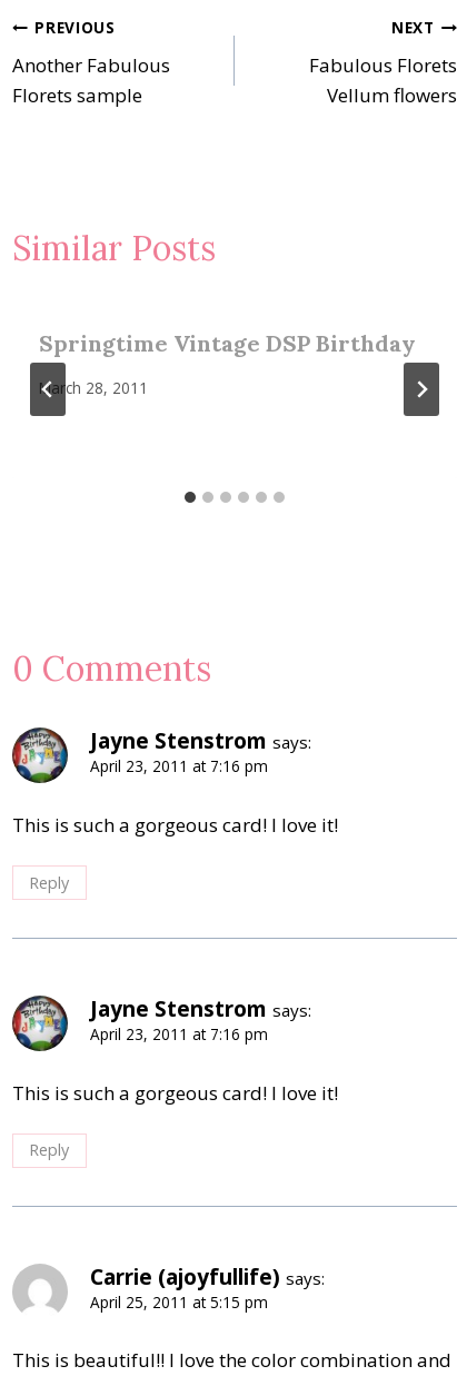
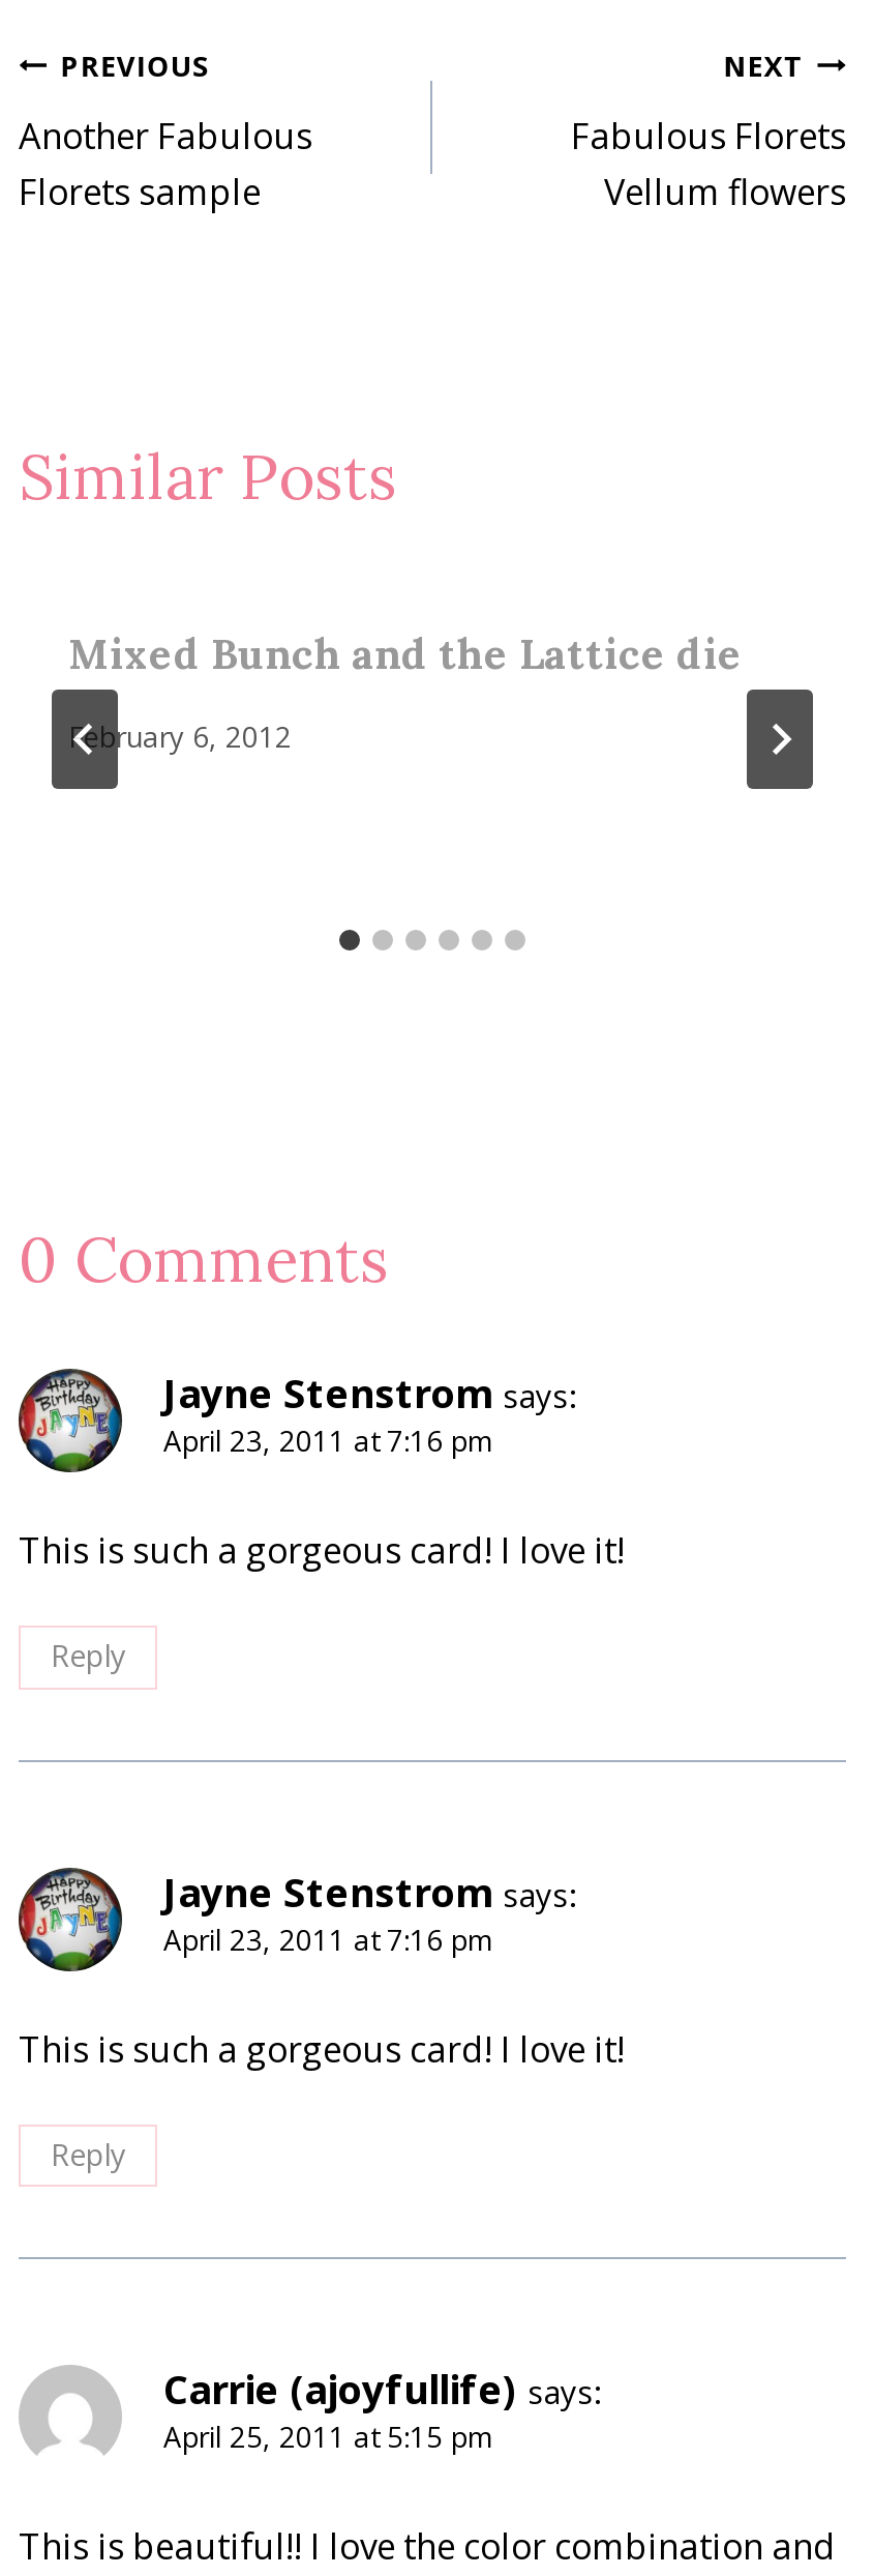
[39,330,416,357] Springtime Vintage DSP Birthday -> [68,628,743,680] Mixed Bunch and the Lattice die
[39,377,148,398] March 28, 2011 -> [68,716,292,756] February 6, 2012

